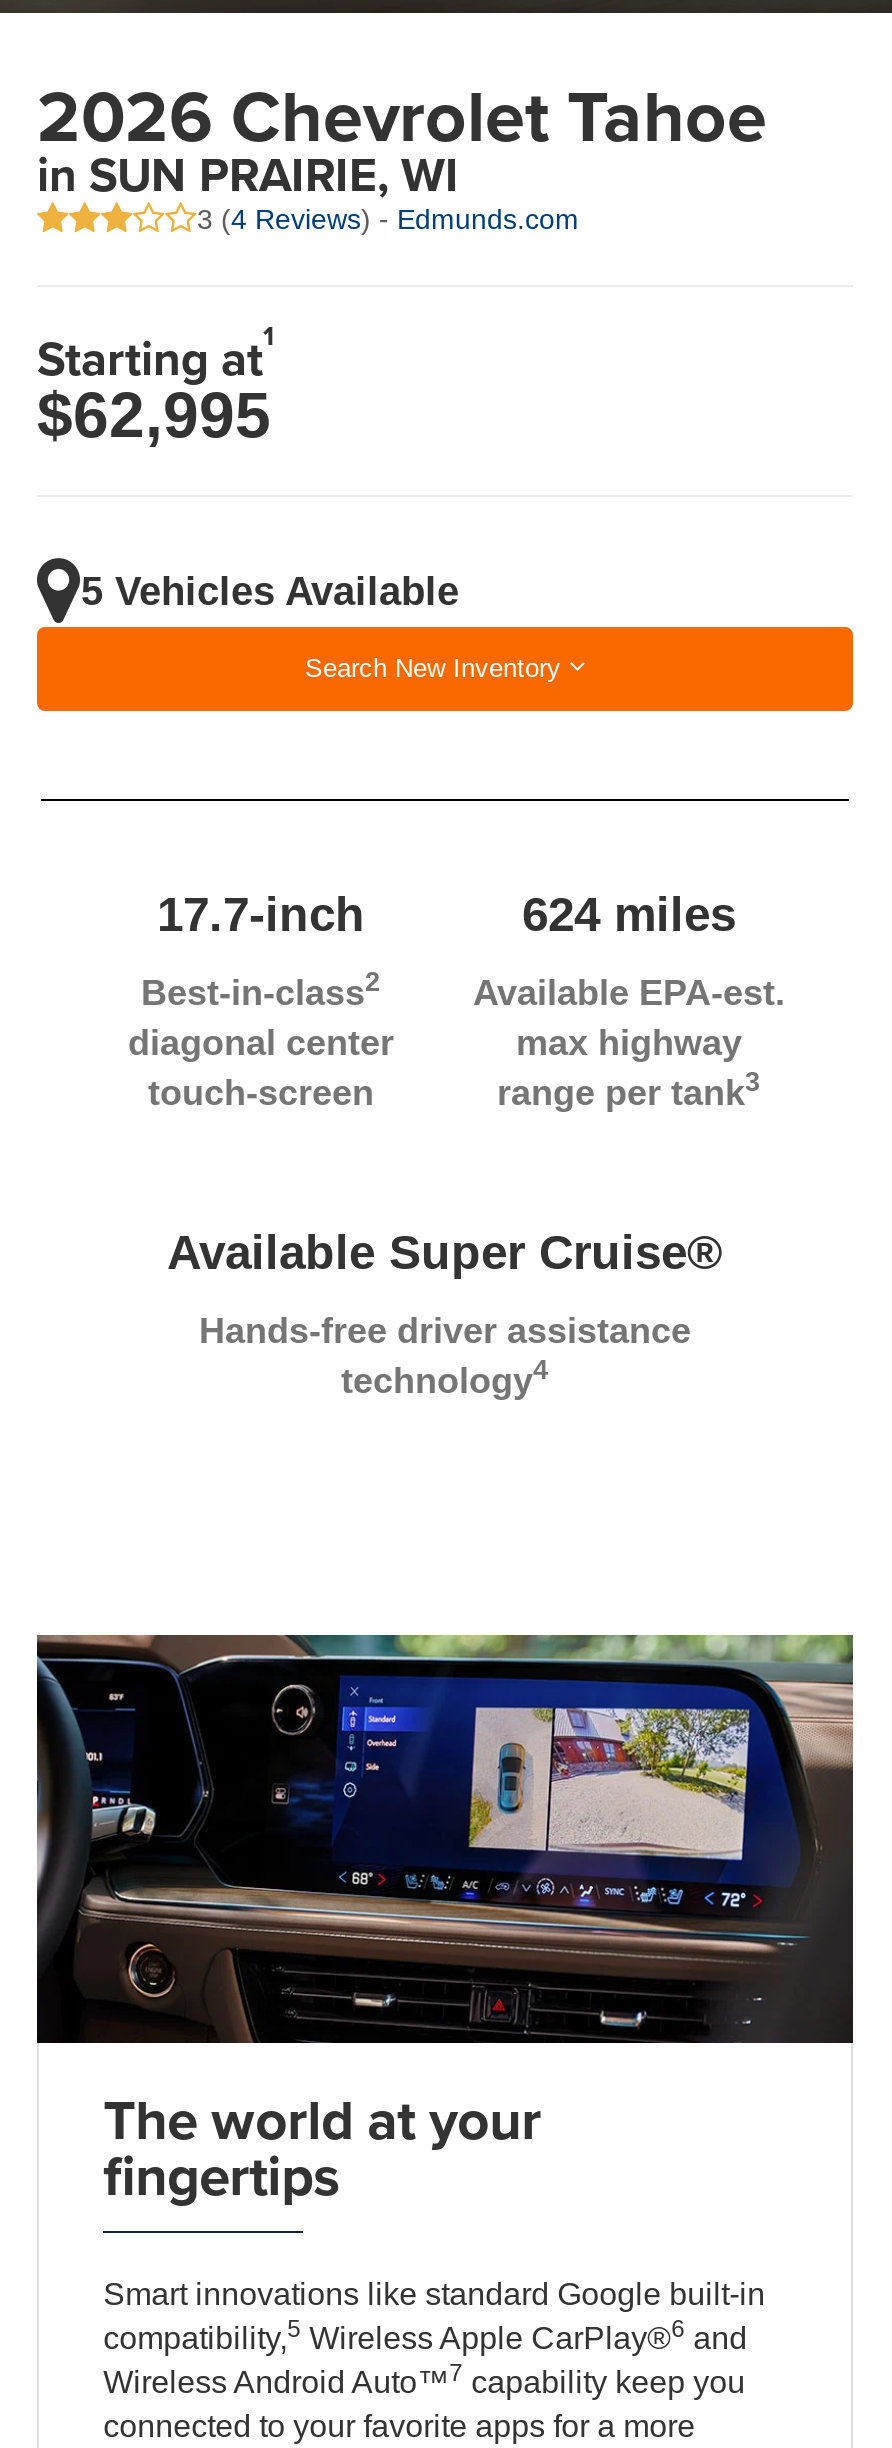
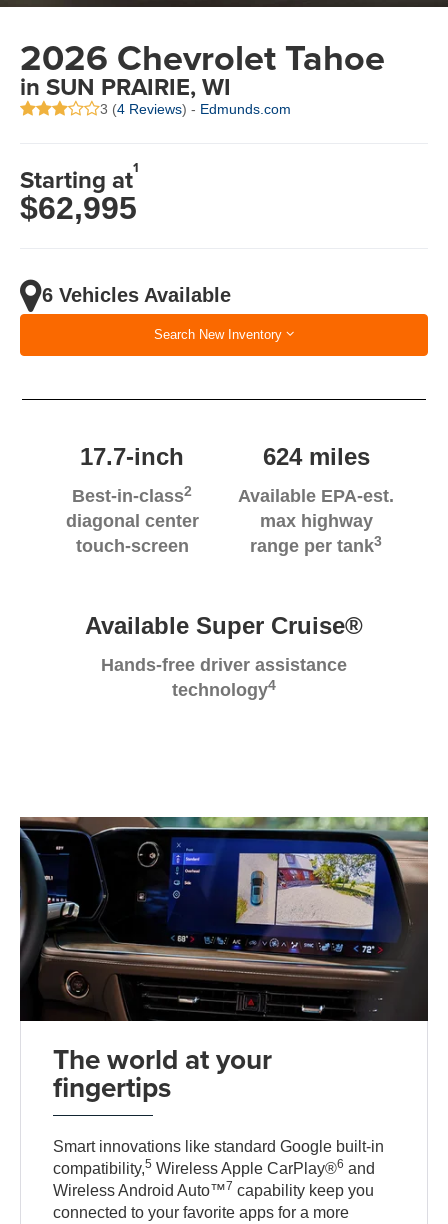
[81,569,459,613] 5 Vehicles Available -> [42,284,231,306] 6 Vehicles Available

